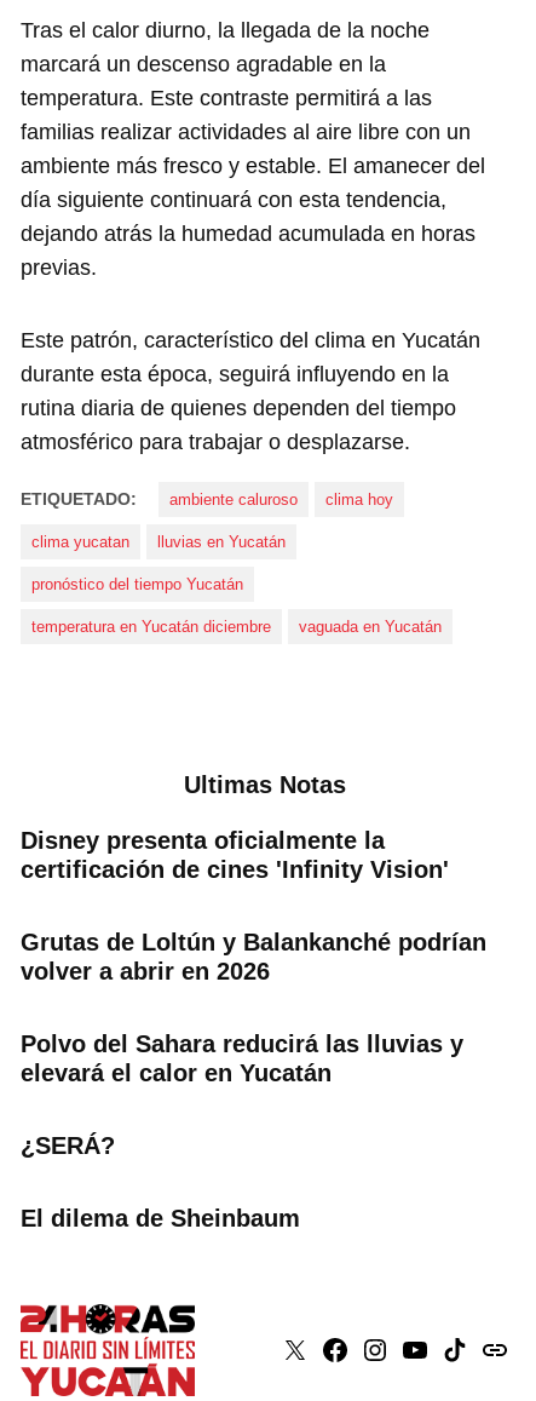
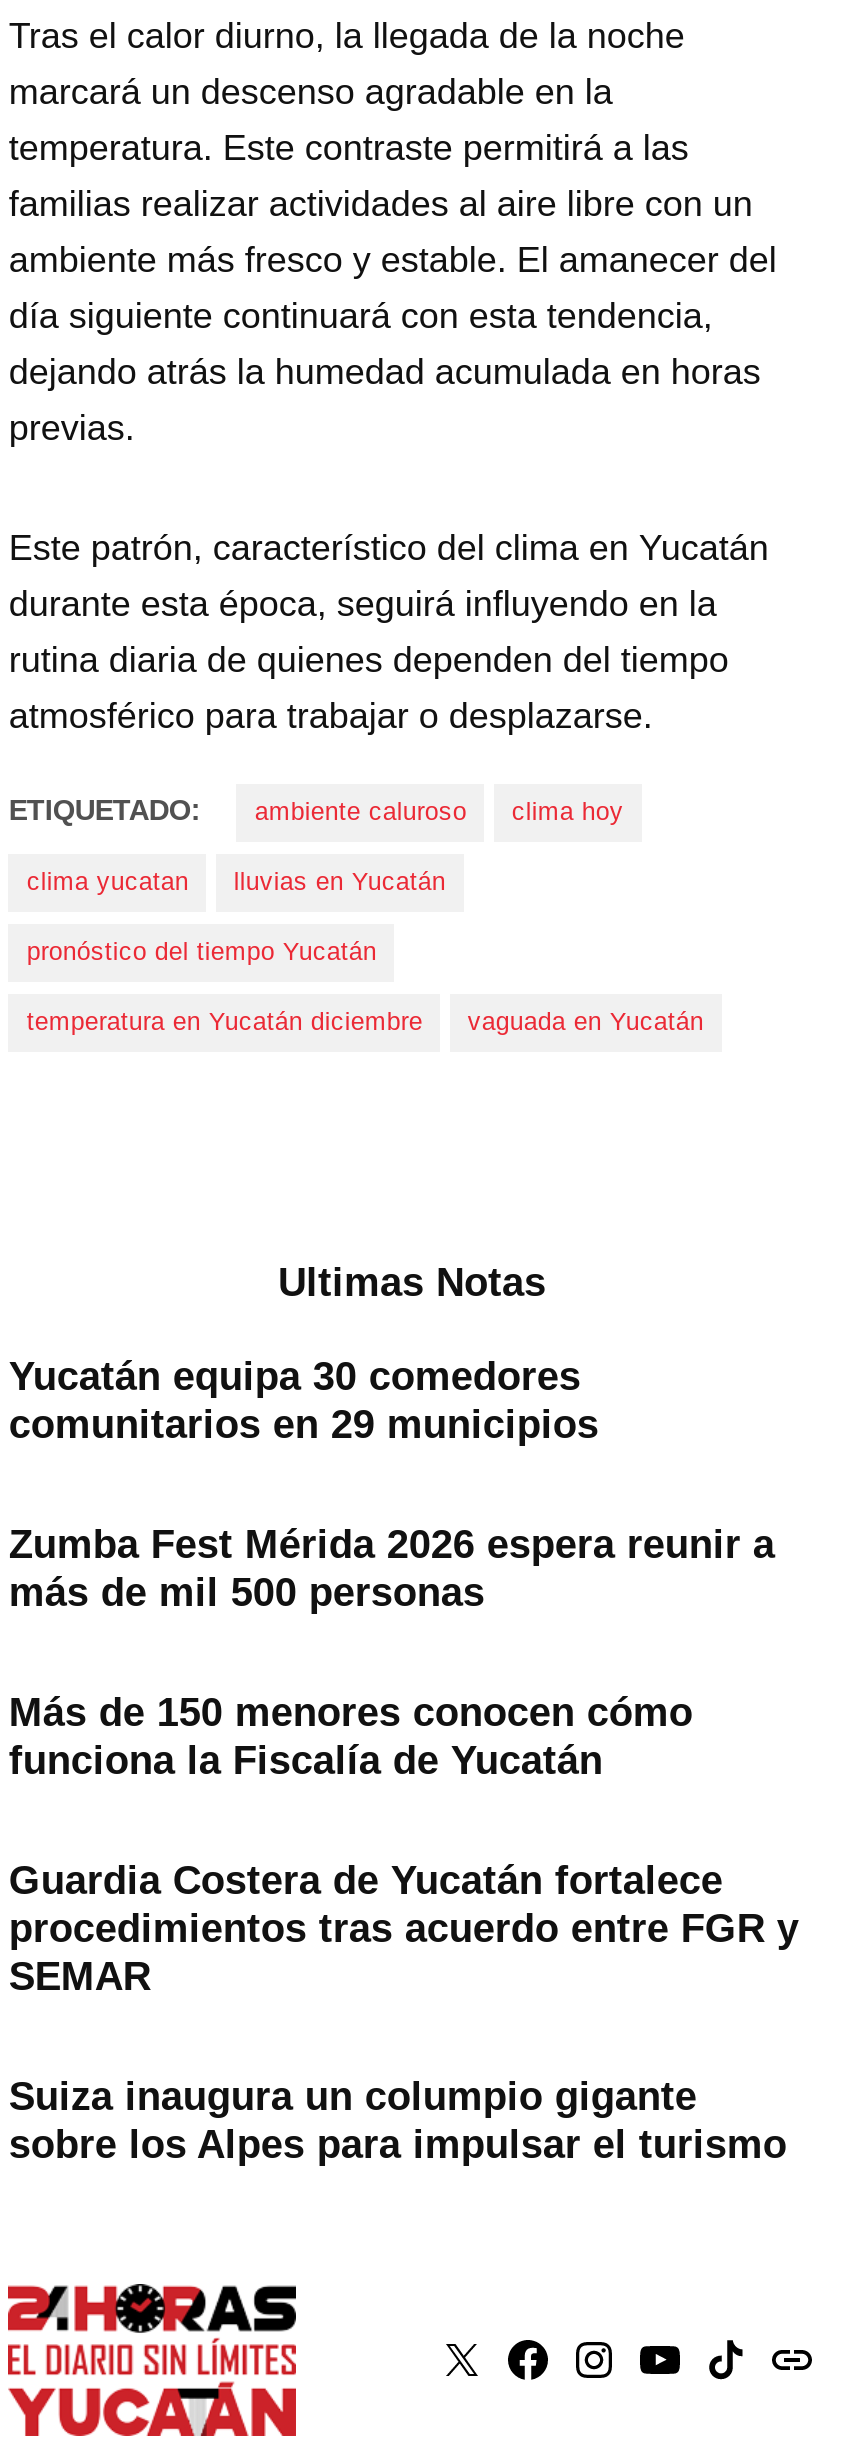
[21,828,449,883] Disney presenta oficialmente la | certificación de cines 'Infinity Vision' -> [9,1353,599,1445] Yucatán equipa 30 comedores | comunitarios en 29 municipios
[21,929,487,985] Grutas de Loltún y Balankanché podrían | volver a abrir en 2026 -> [9,1521,775,1613] Zumba Fest Mérida 2026 espera reunir a | más de mil 500 personas
[21,1031,464,1087] Polvo del Sahara reducirá las lluvias y | elevará el calor en Yucatán -> [9,1689,693,1781] Más de 150 menores conocen cómo | funciona la Fiscalía de Yucatán
[21,1133,115,1159] ¿SERÁ? -> [9,1857,799,1997] Guardia Costera de Yucatán fortalece | procedimientos tras acuerdo entre FGR y | SEMAR
[21,1205,301,1232] El dilema de Sheinbaum -> [9,2073,787,2165] Suiza inaugura un columpio gigante | sobre los Alpes para impulsar el turismo

